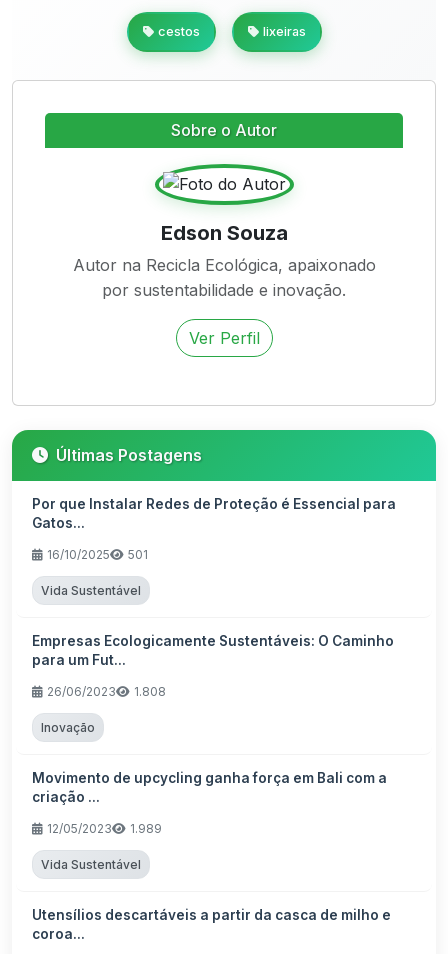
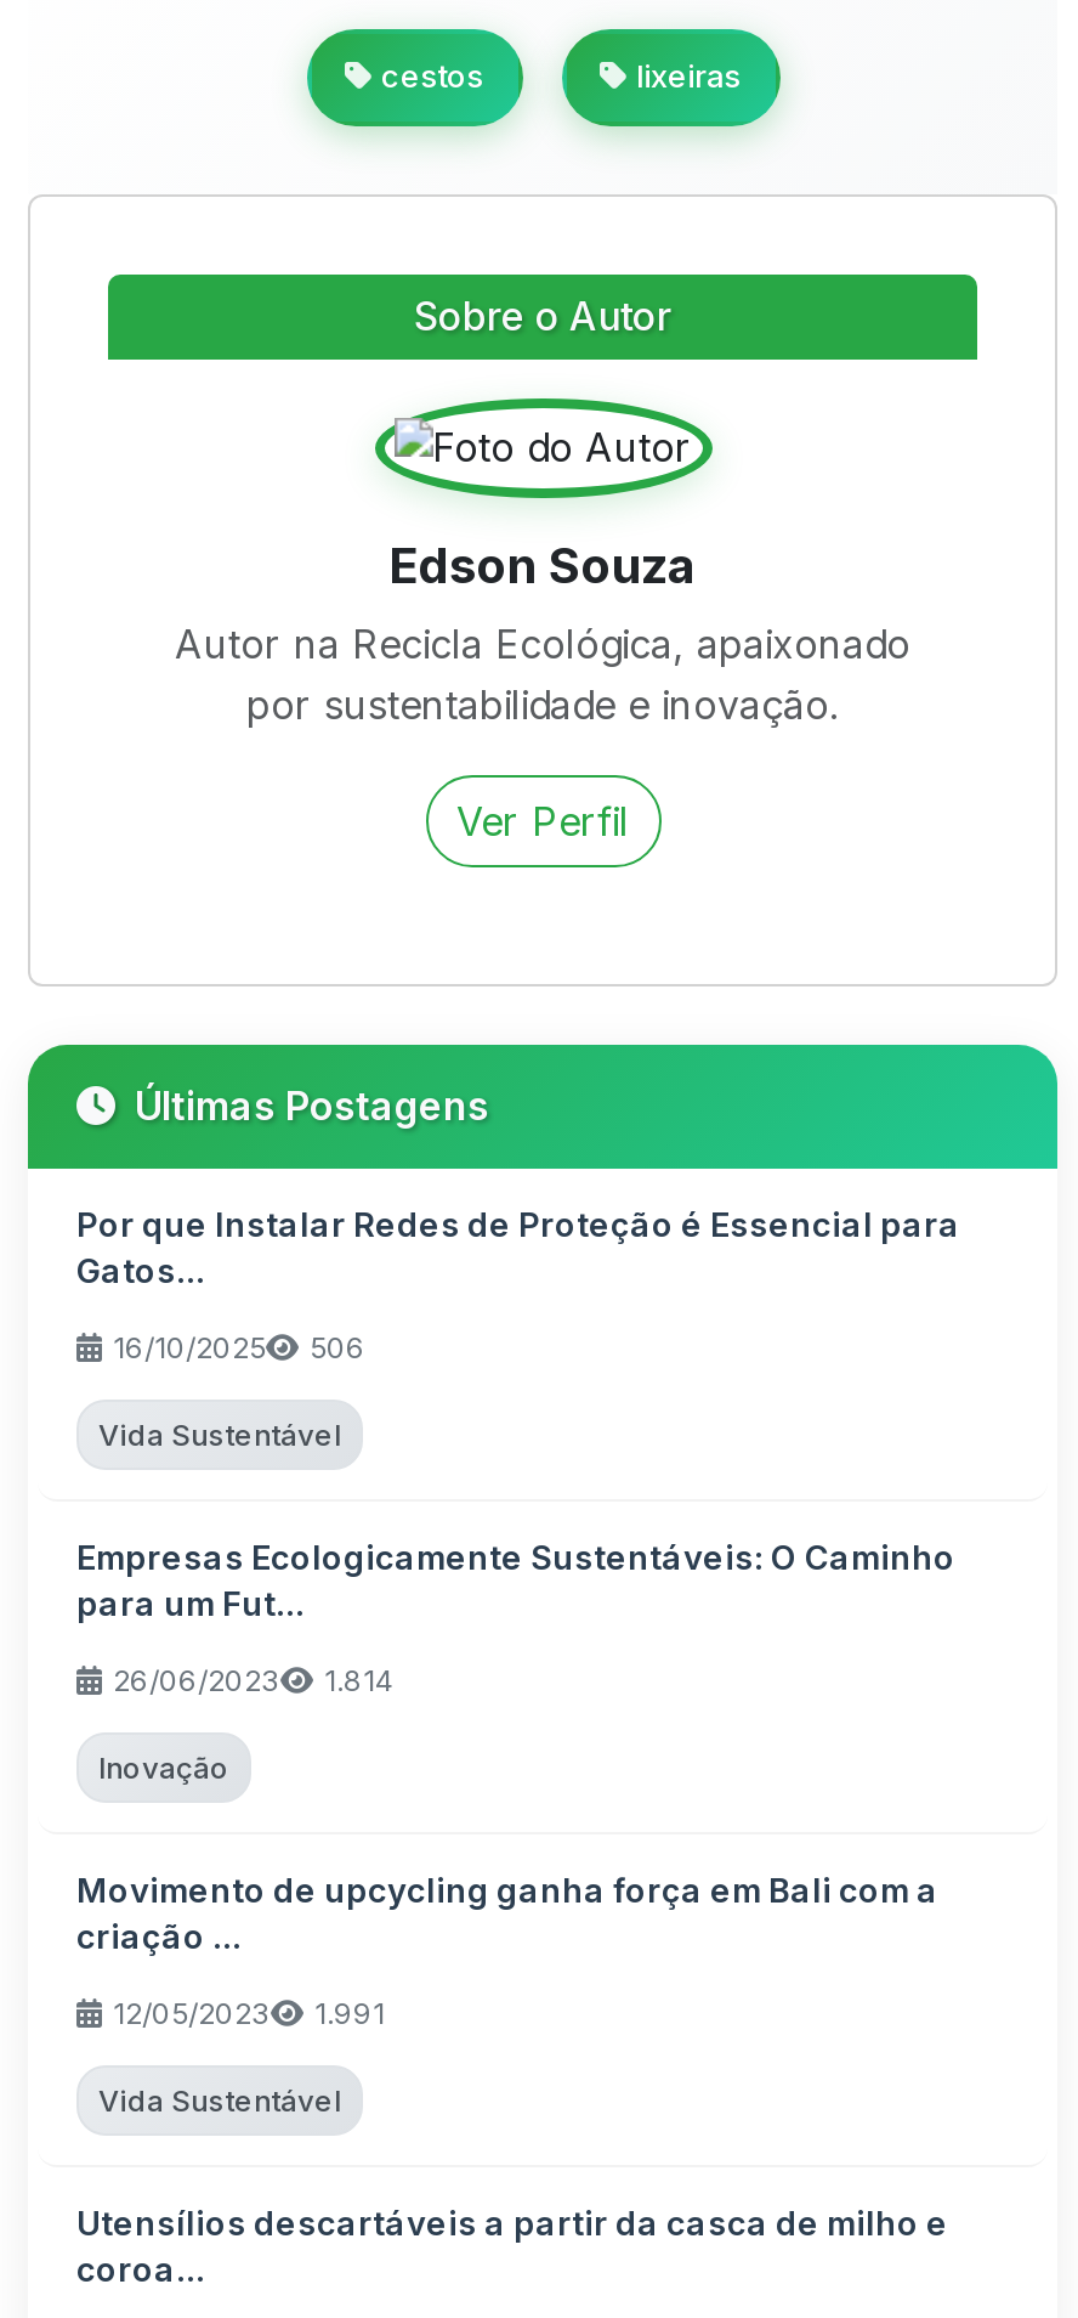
[47,547,148,562] 16/10/2025 501 -> [113,1330,365,1367] 16/10/2025 506
[47,684,166,699] 26/06/2023 1.808 -> [113,1663,395,1699] 26/06/2023 1.814
[47,821,162,836] 12/05/2023 1.989 -> [113,1996,385,2032] 12/05/2023 1.991

